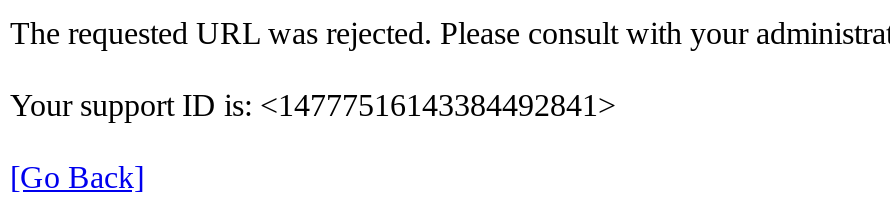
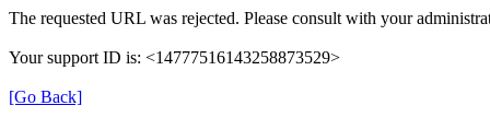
[10,88,616,122] Your support ID is: <14777516143384492841> -> [9,48,340,67] Your support ID is: <14777516143258873529>

